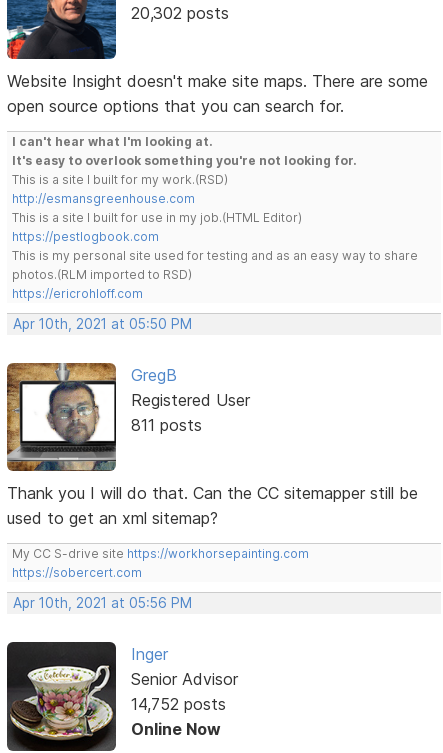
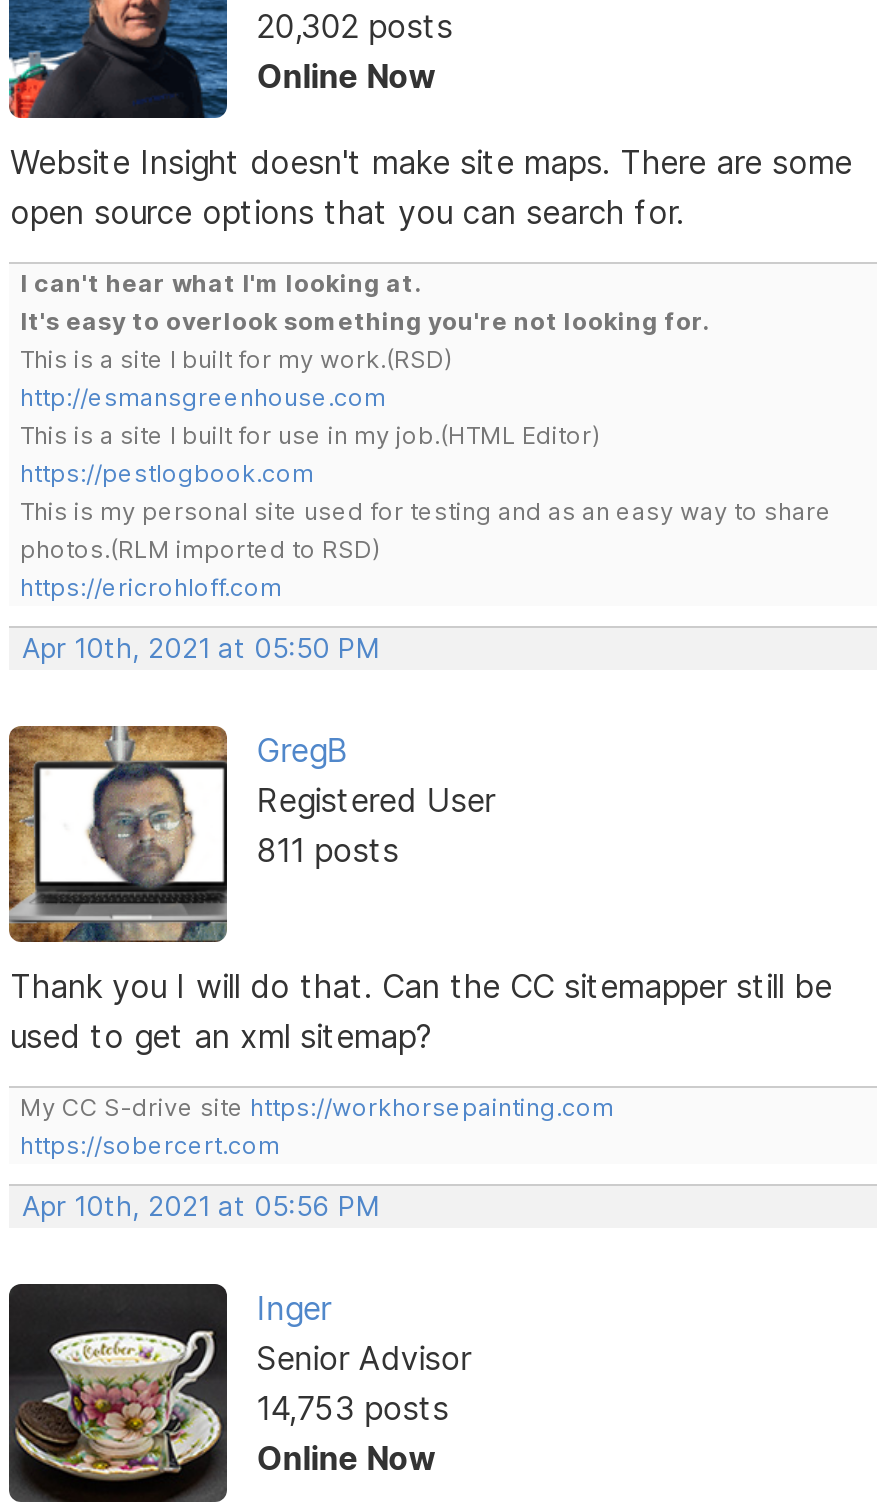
none -> [256,56,436,96] Online Now
[131,694,226,714] 14,752 posts -> [256,1389,448,1429] 14,753 posts

